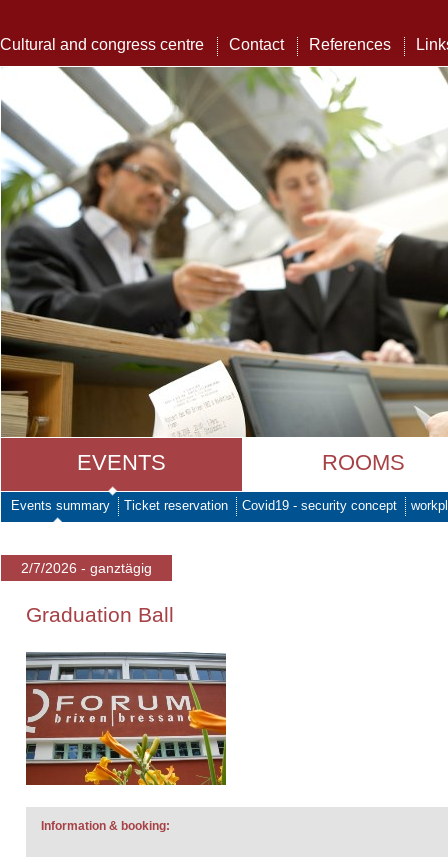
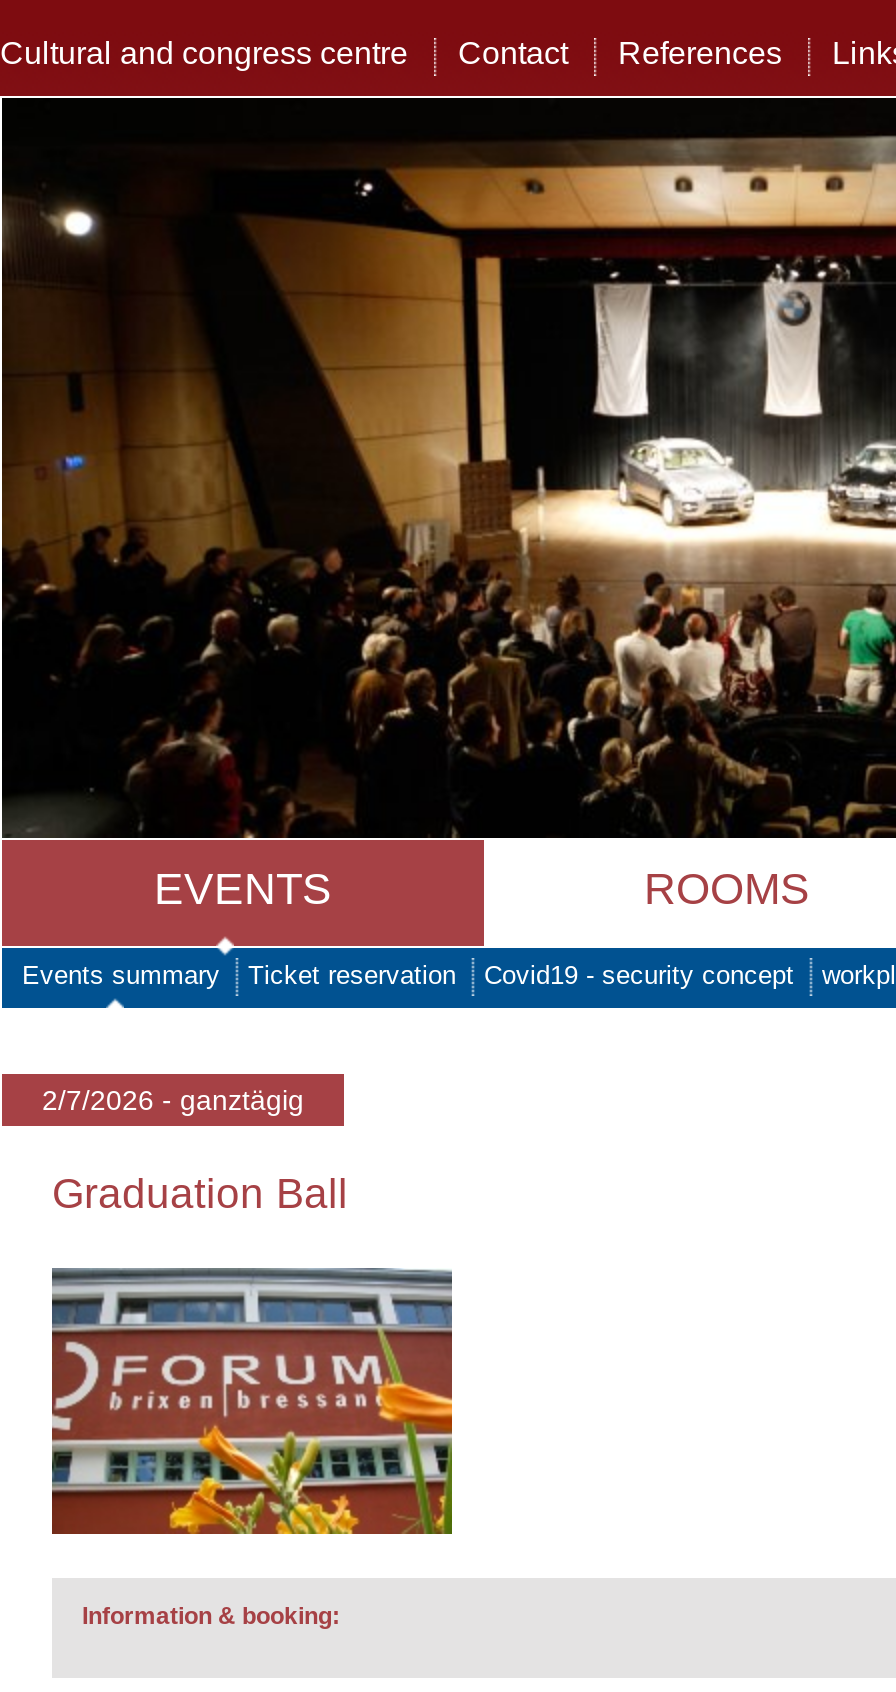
[3,66,445,438] [image] -> [6,96,890,840] [image]

